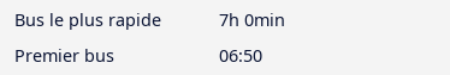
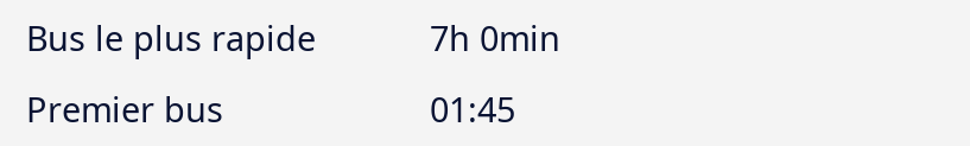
[219,44,262,67] 06:50 -> [430,87,515,132] 01:45

